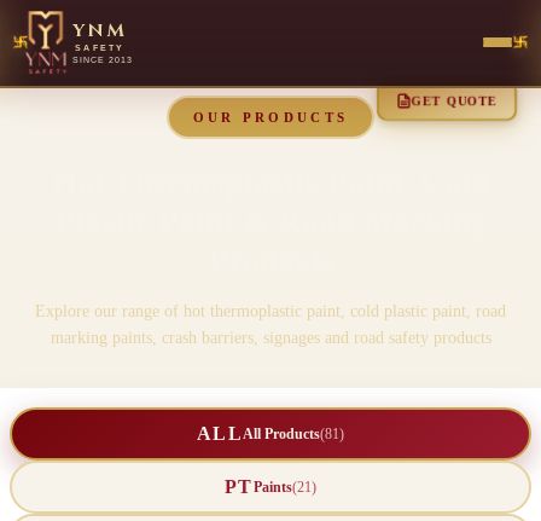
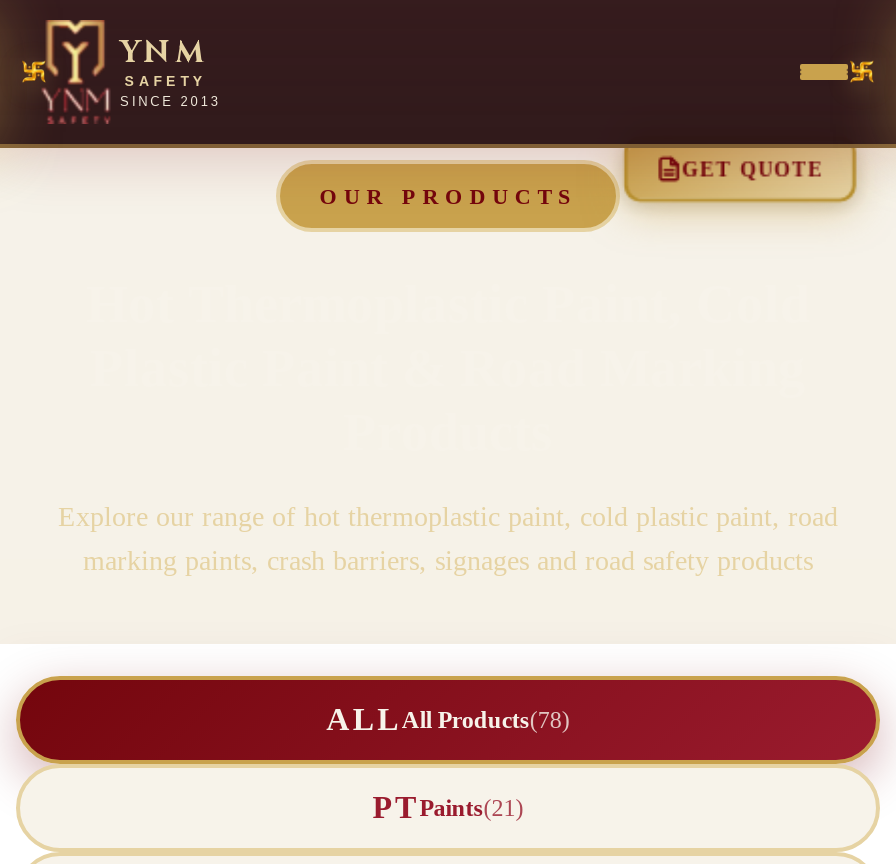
[197,423,344,444] ALLAll Products(81) -> [326,702,570,736] ALLAll Products(78)

